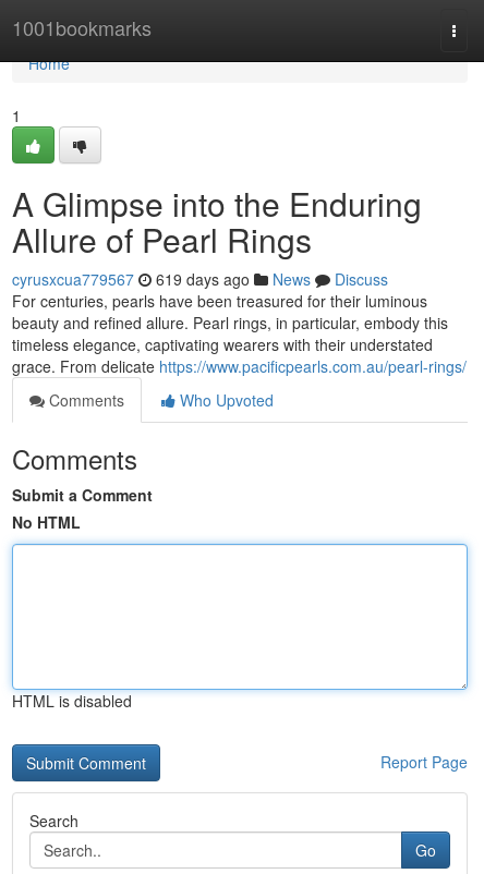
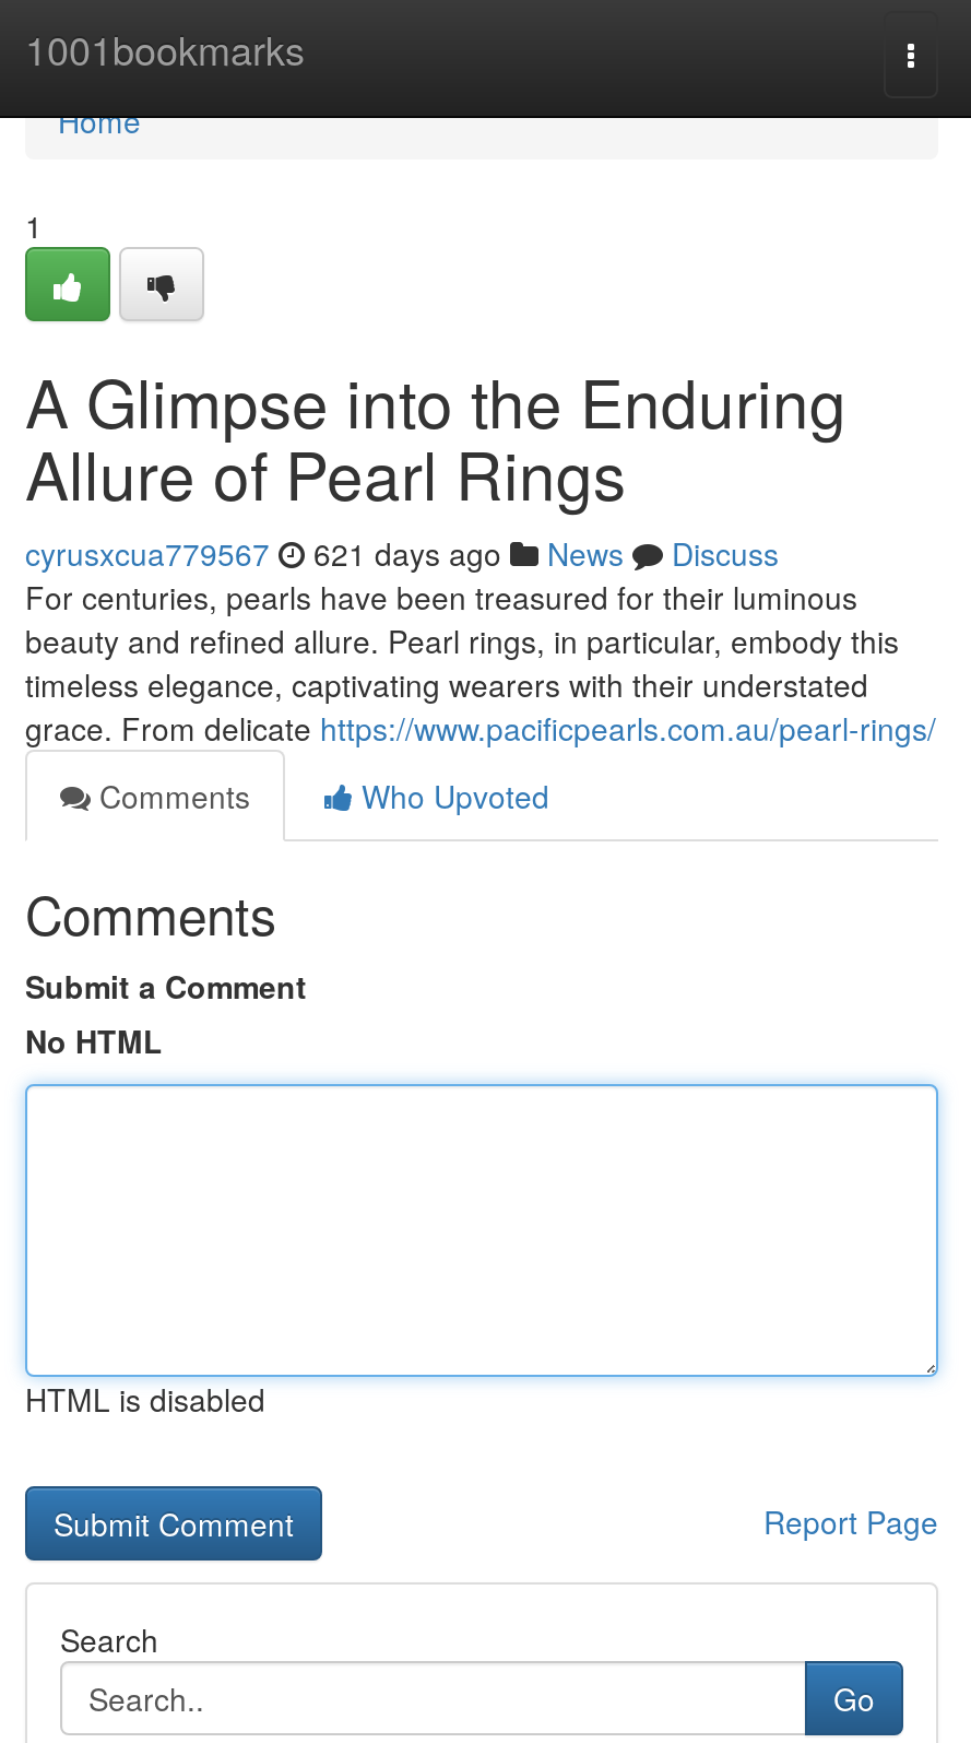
[12,268,388,290] cyrusxcua779567 619 days ago News Discuss -> [25,531,779,575] cyrusxcua779567 621 days ago News Discuss

